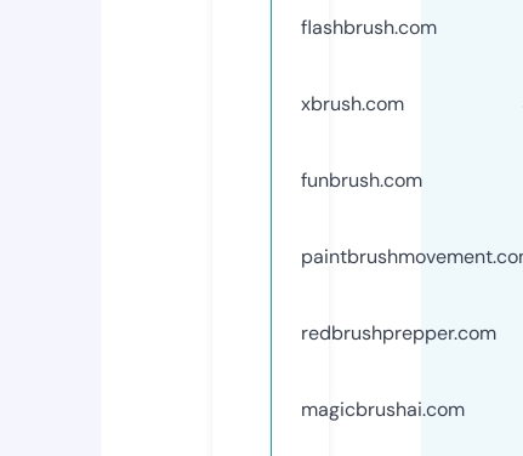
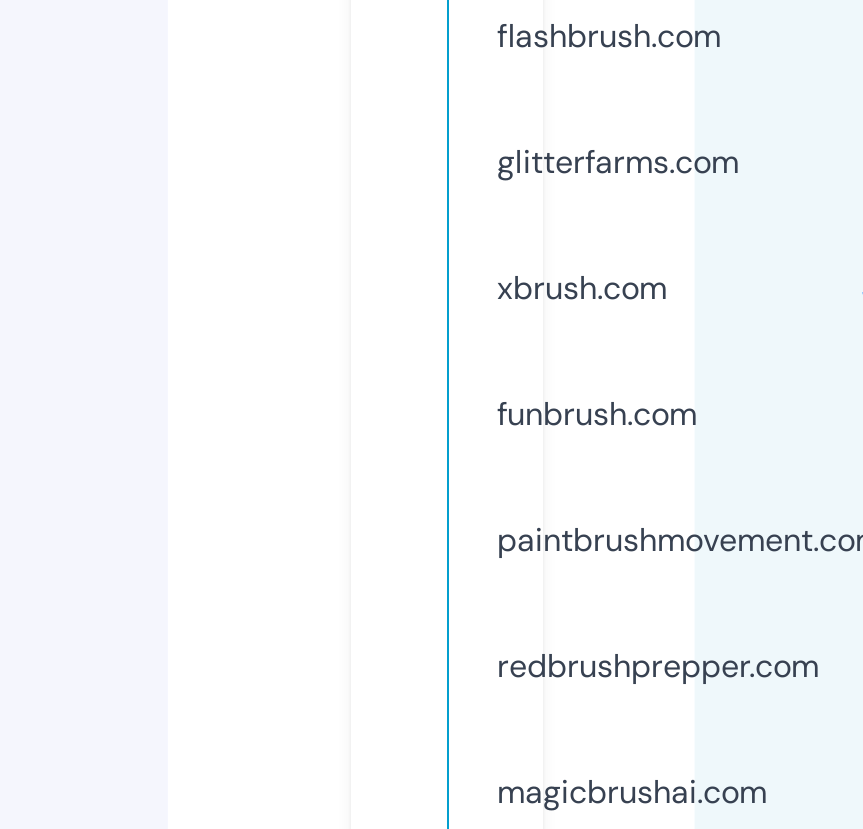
none -> [497,141,739,183] glitterfarms.com

